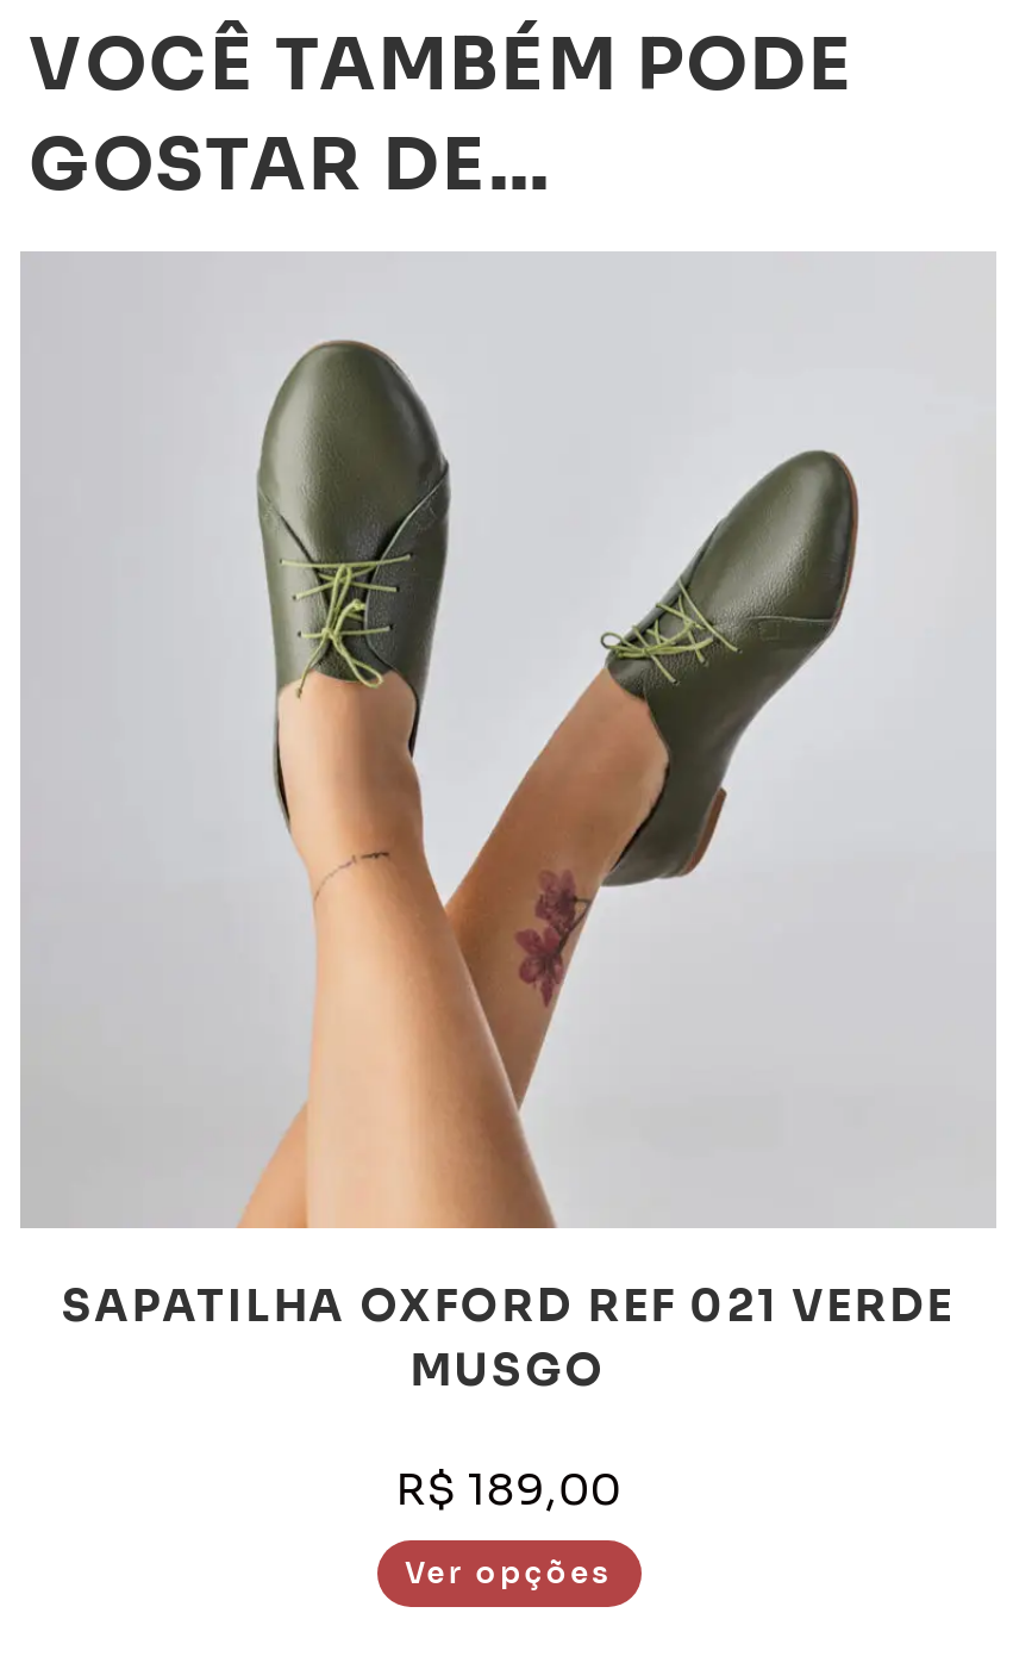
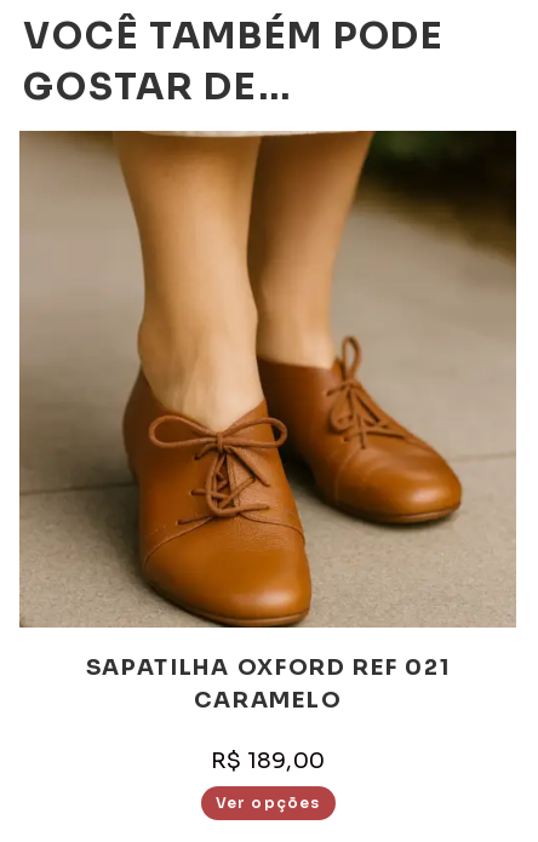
[20,251,996,1398] [image] | SAPATILHA OXFORD REF 021 VERDE | MUSGO -> [19,130,517,714] [image] | SAPATILHA OXFORD REF 021 | CARAMELO

